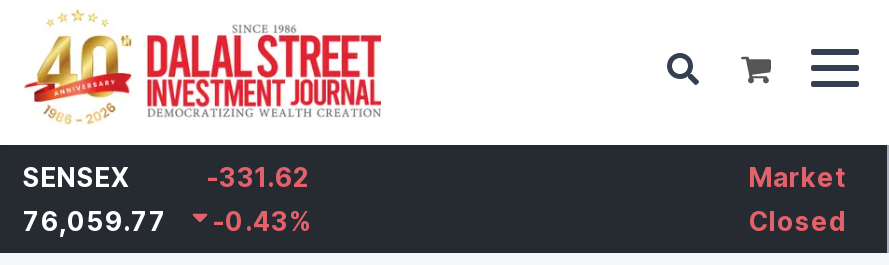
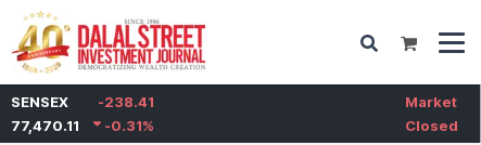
[207,162,311,194] -331.62 -> [98,93,154,110] -238.41
[23,206,167,238] 76,059.77 -> [11,117,79,134] 77,470.11
[213,206,311,238] -0.43% -> [104,117,154,134] -0.31%

